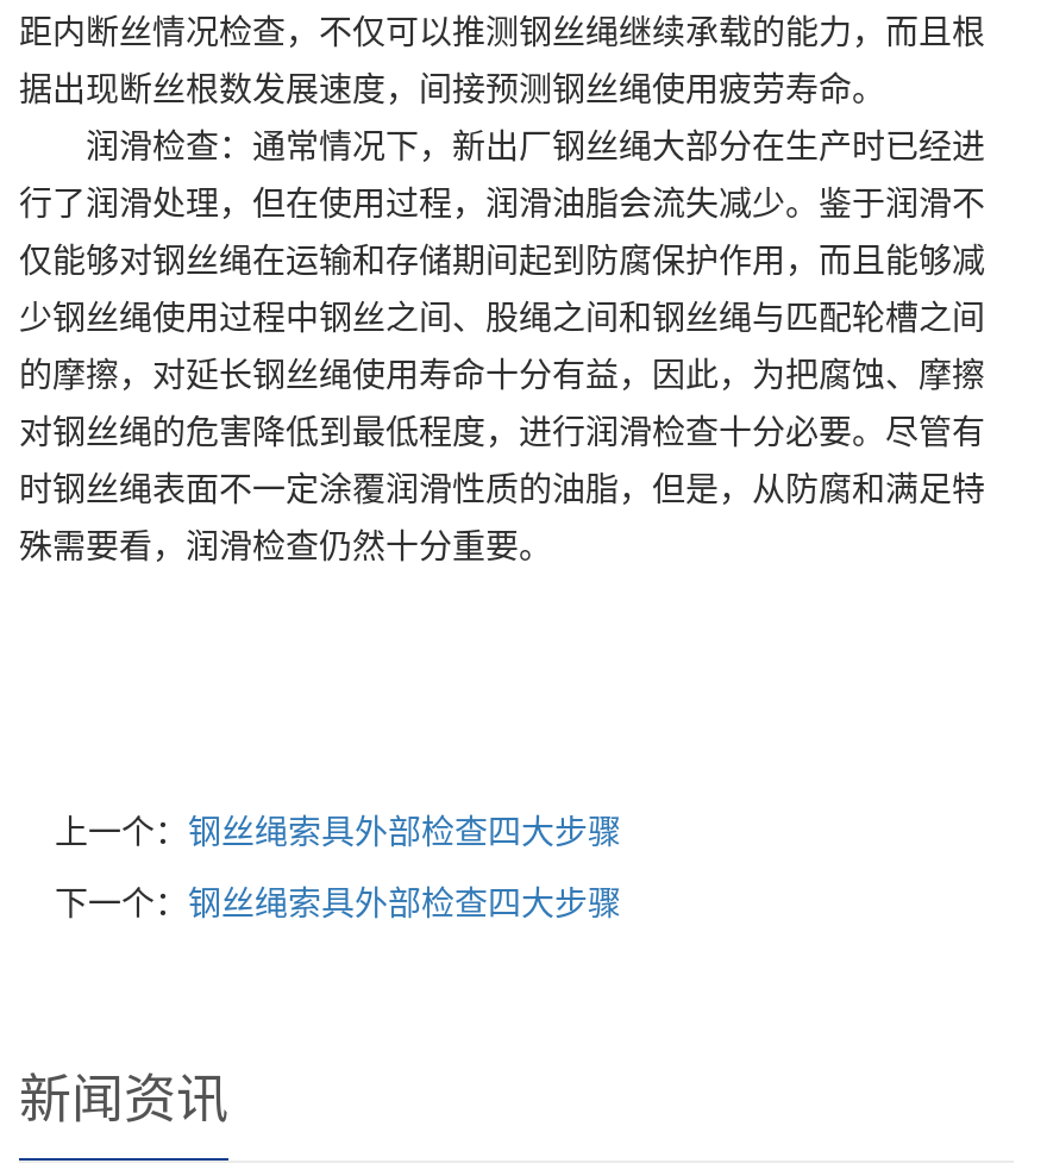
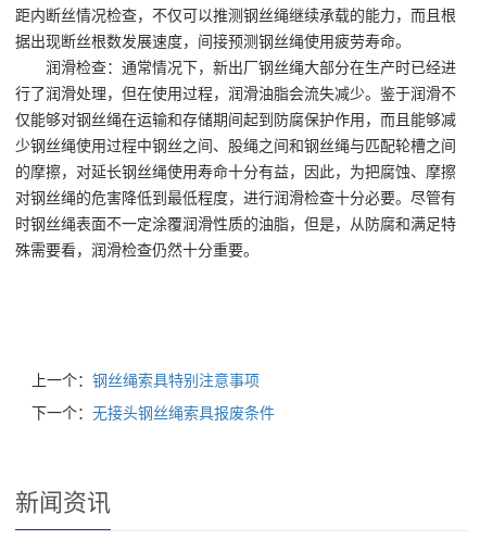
[55,813,621,851] 上一个：钢丝绳索具外部检查四大步骤 -> [31,372,260,389] 上一个：钢丝绳索具特别注意事项
[55,884,621,922] 下一个：钢丝绳索具外部检查四大步骤 -> [31,404,275,422] 下一个：无接头钢丝绳索具报废条件

